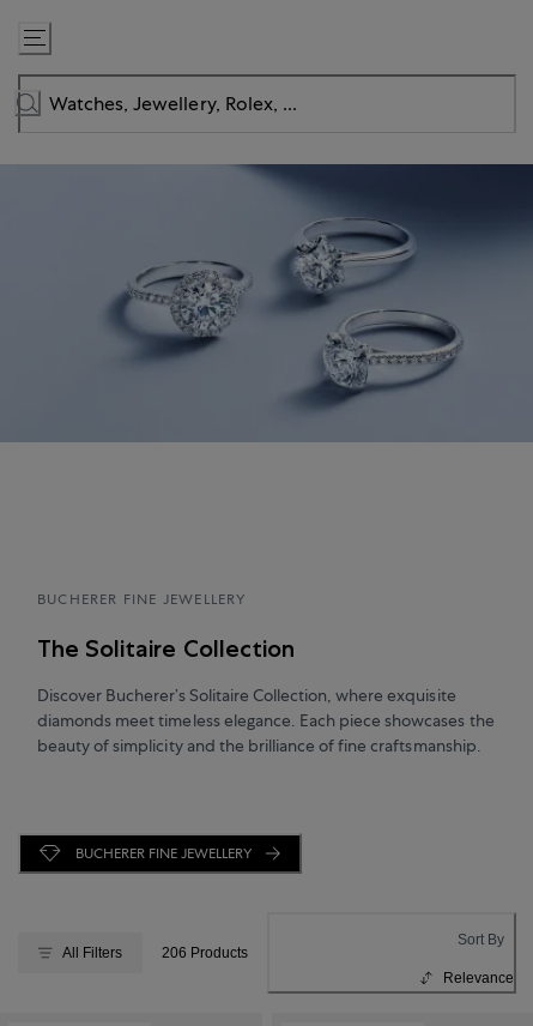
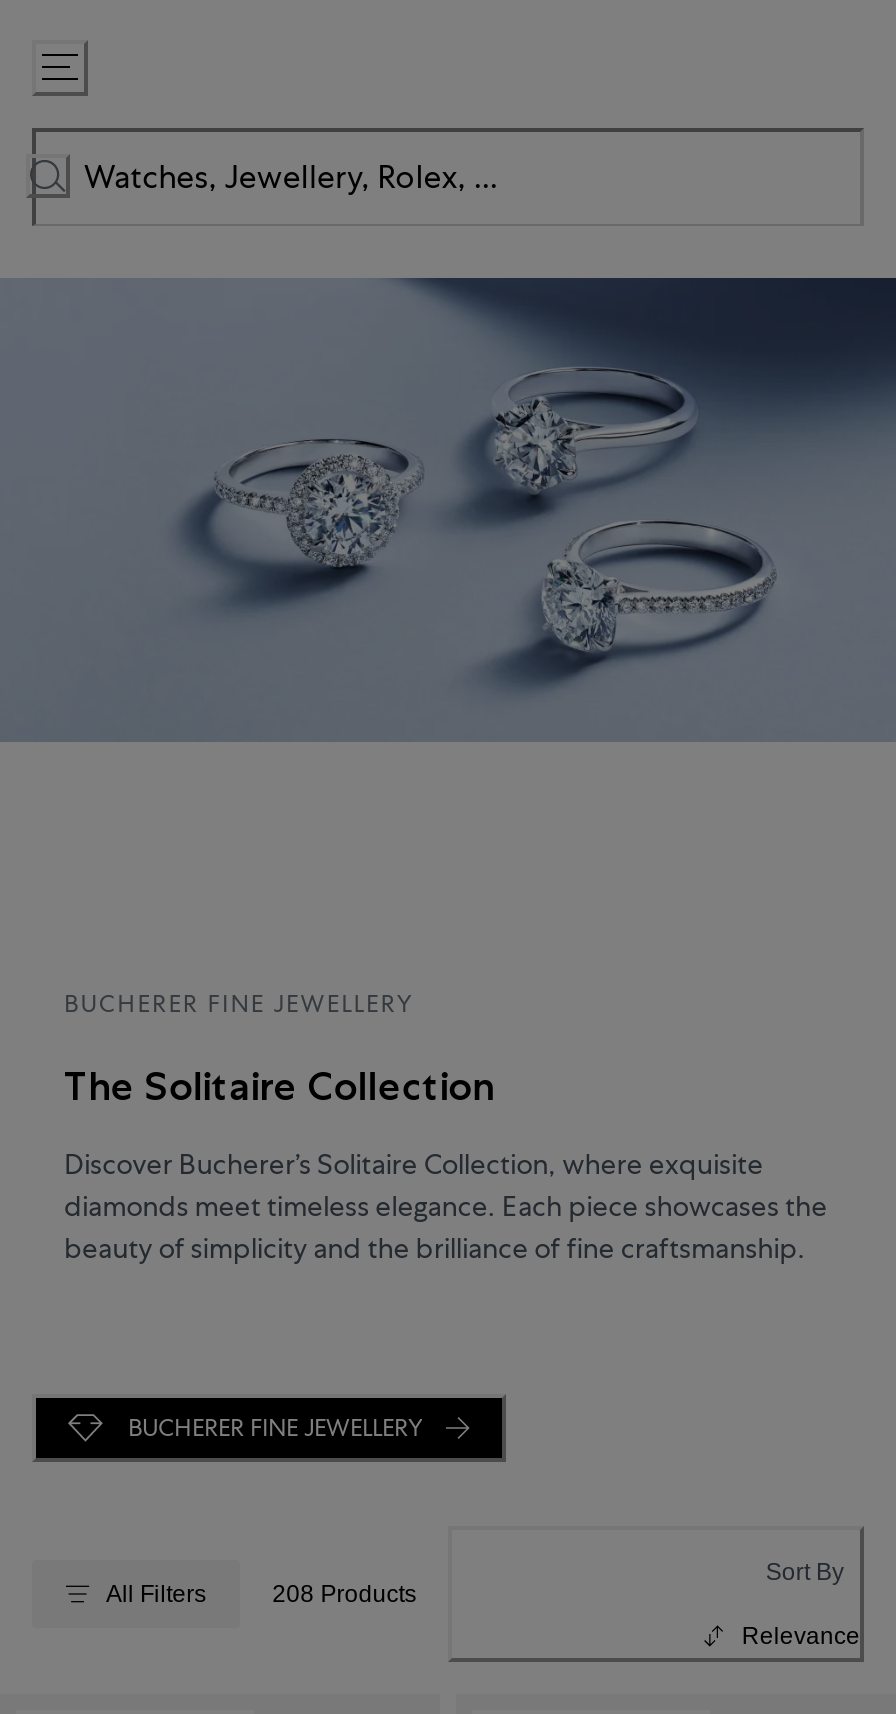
[162,944,248,961] 206 Products -> [272,1579,417,1607] 208 Products

